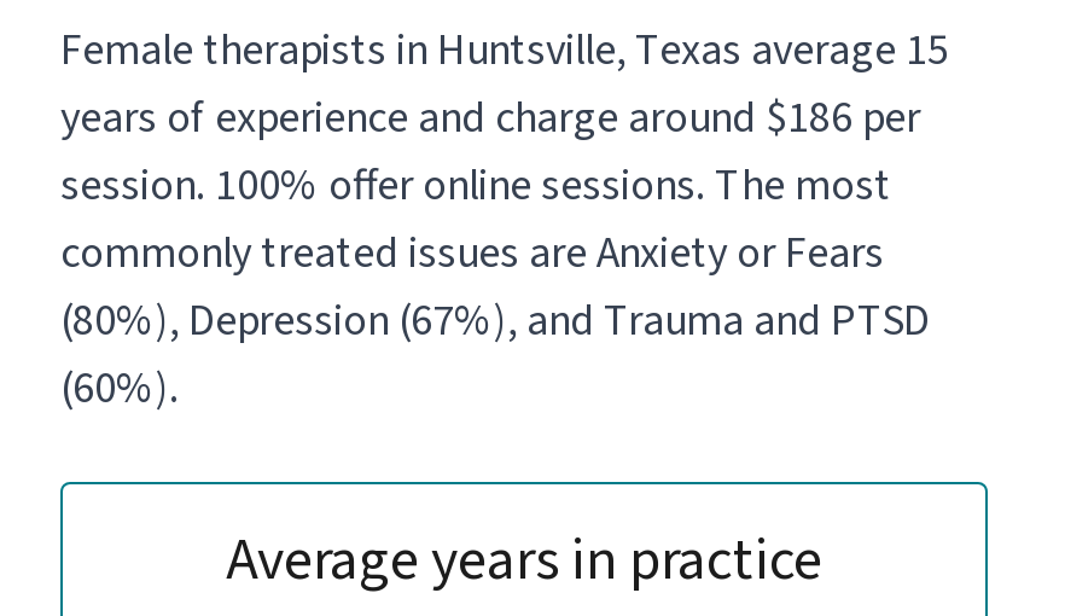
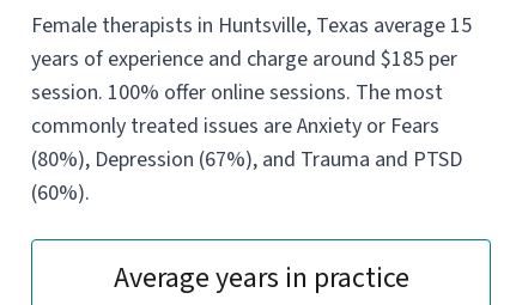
[60,90,920,150] years of experience and charge around $186 per -> [31,44,457,74] years of experience and charge around $185 per

